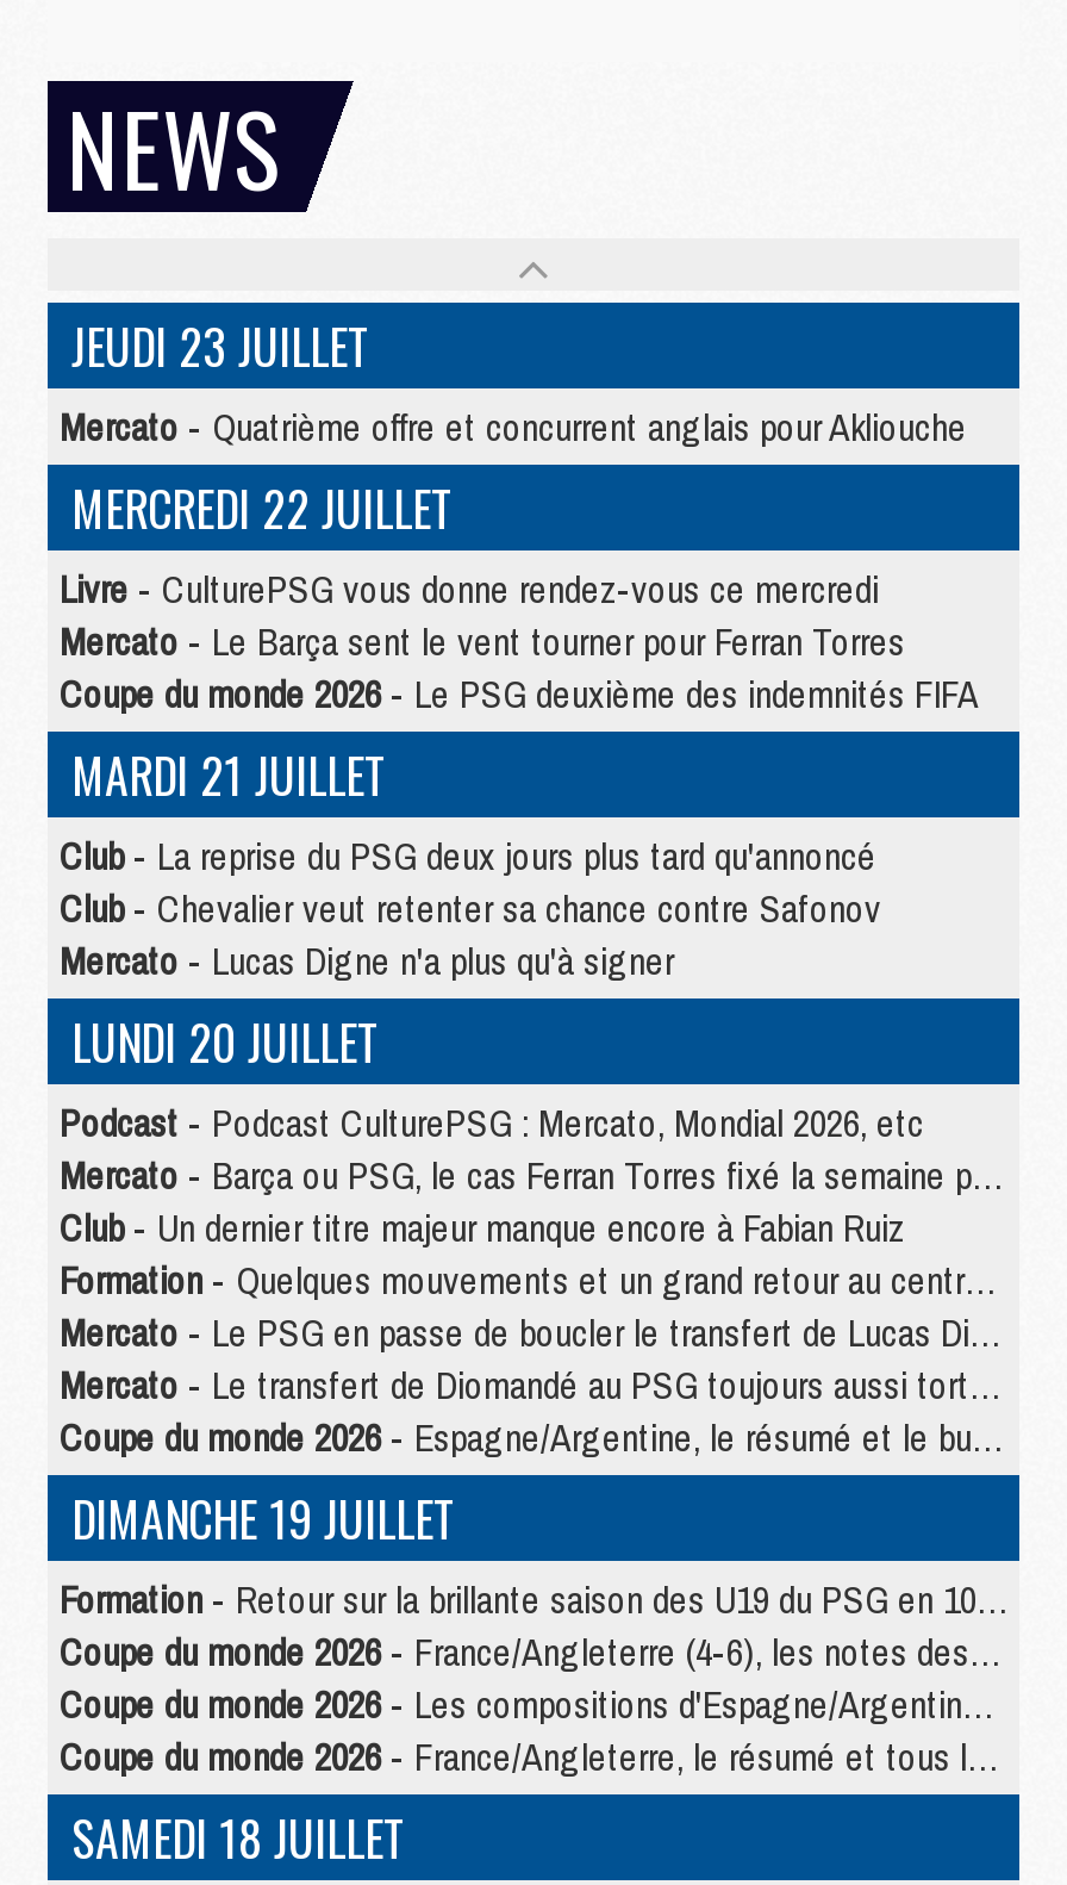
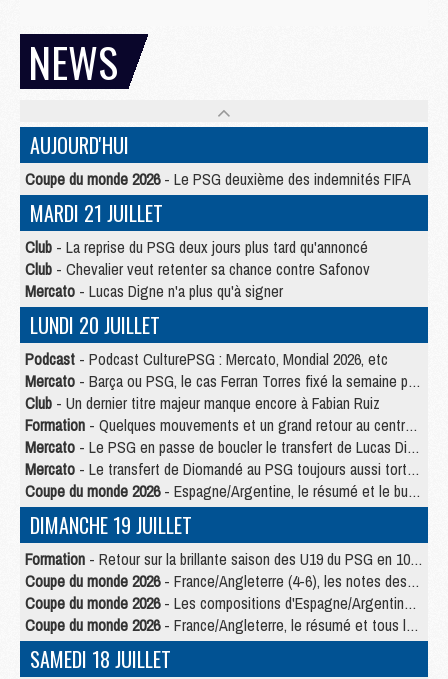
[60,310,967,668] JEUDI 23 JUILLET | Mercato - Quatrième offre et concurrent anglais pour Akliouche | MERCREDI 22 JUILLET | Livre - CulturePSG vous donne rendez-vous ce mercredi | Mercato - Le Barça sent le vent tourner pour Ferran Torres -> [30,130,129,160] AUJOURD'HUI

